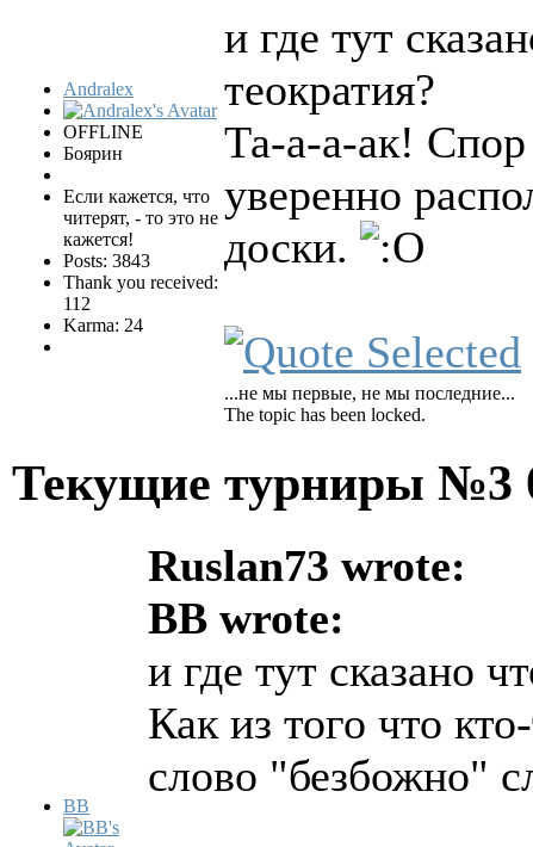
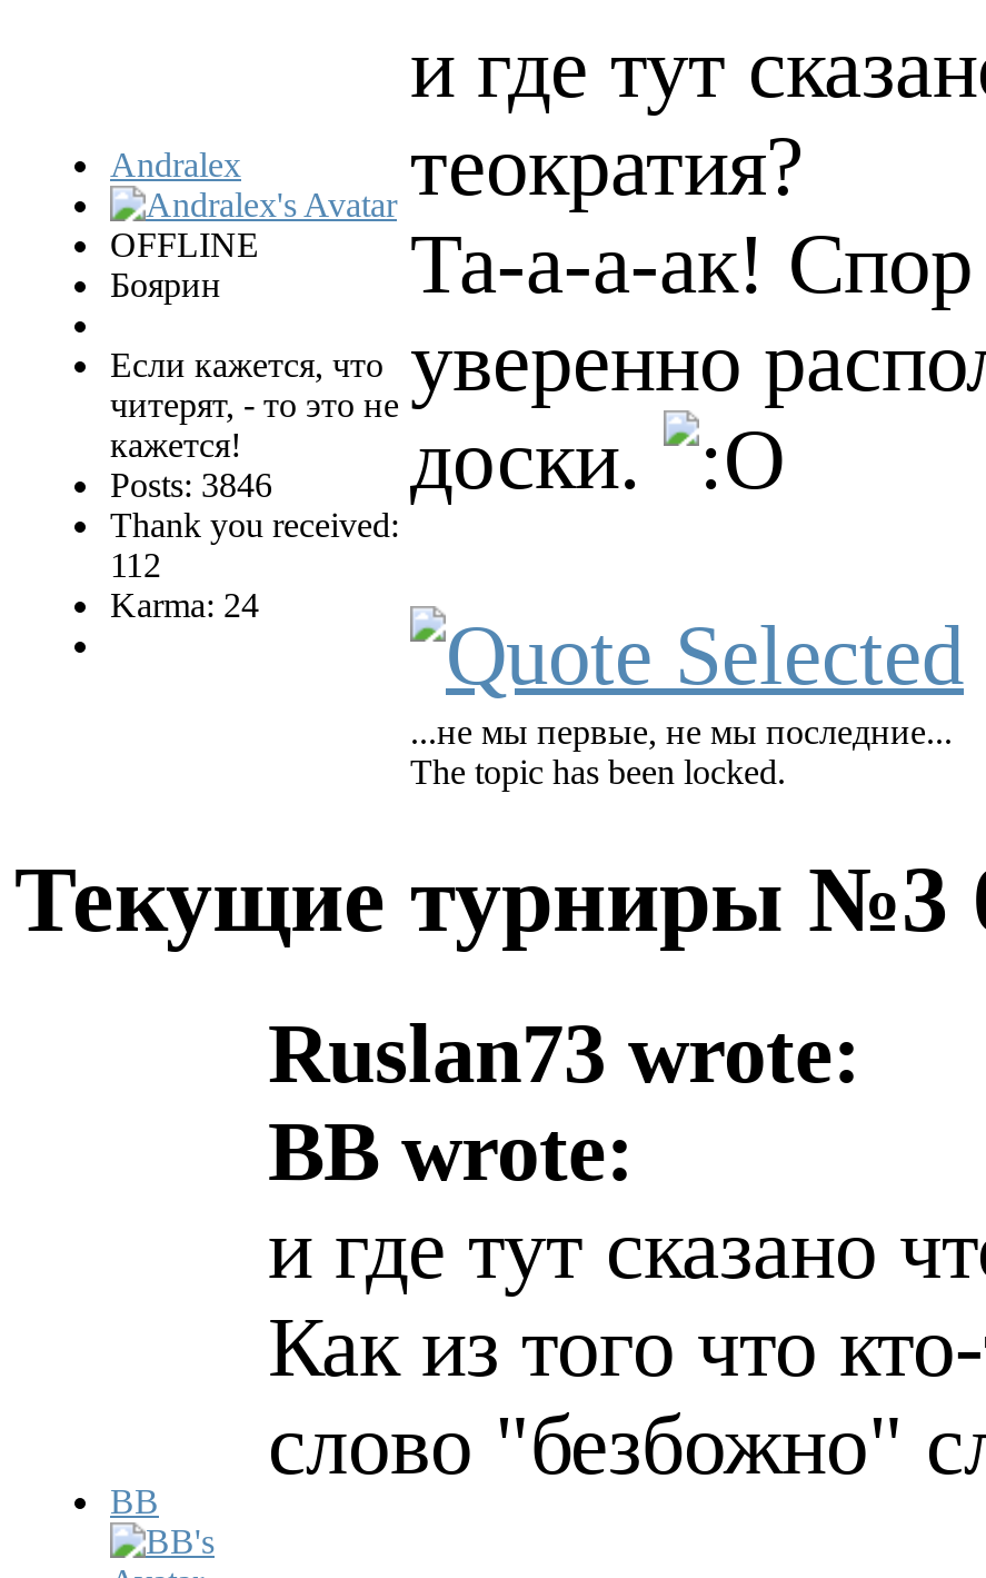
[63,251,150,271] Posts: 3843 -> [110,466,272,504] Posts: 3846

